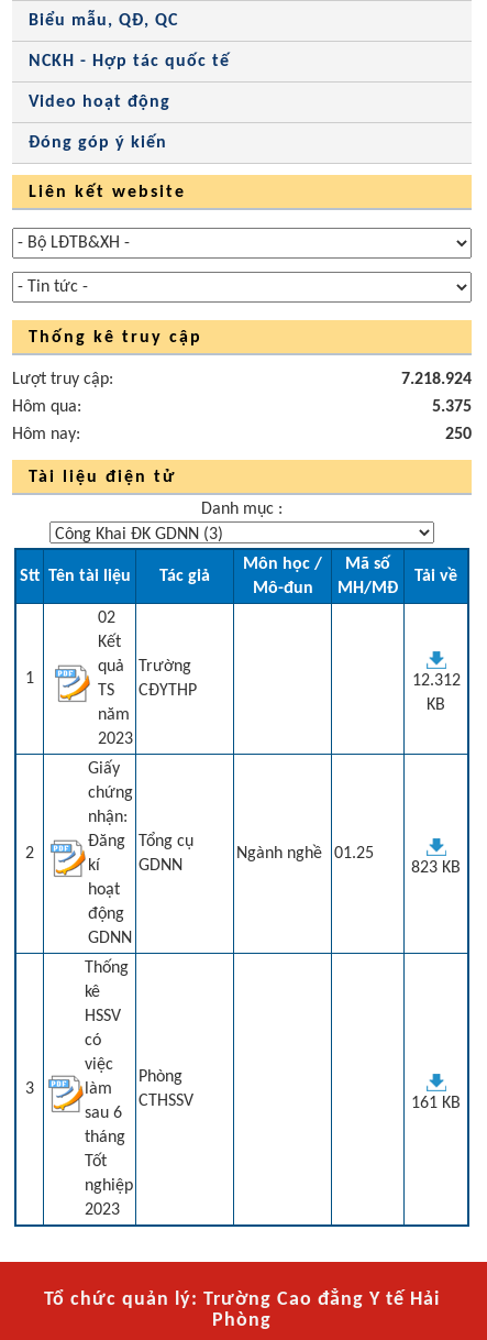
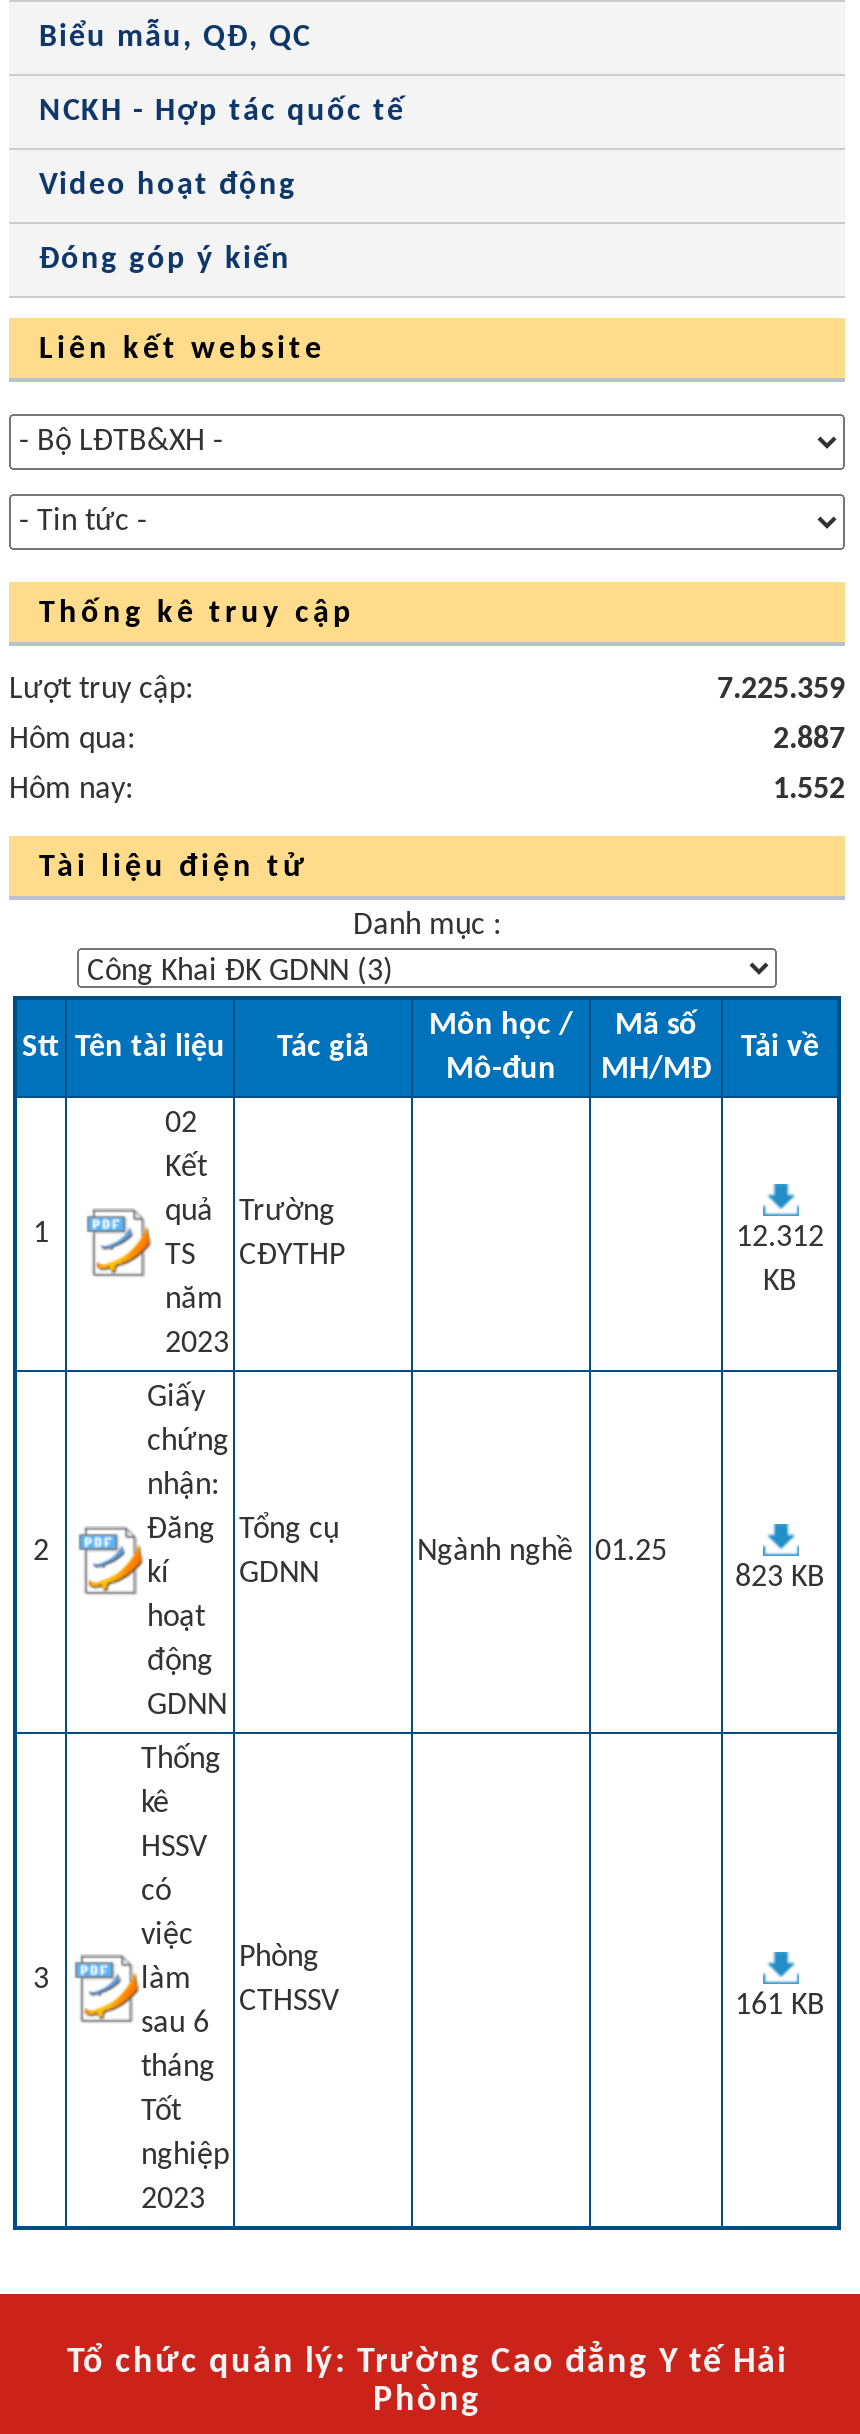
[401,371,472,388] 7.218.924 -> [717,674,845,706] 7.225.359
[432,398,472,416] 5.375 -> [773,724,845,756] 2.887
[445,426,472,443] 250 -> [773,774,845,806] 1.552

